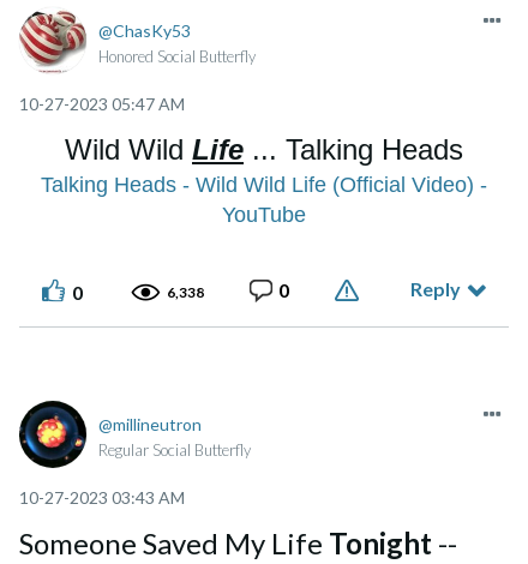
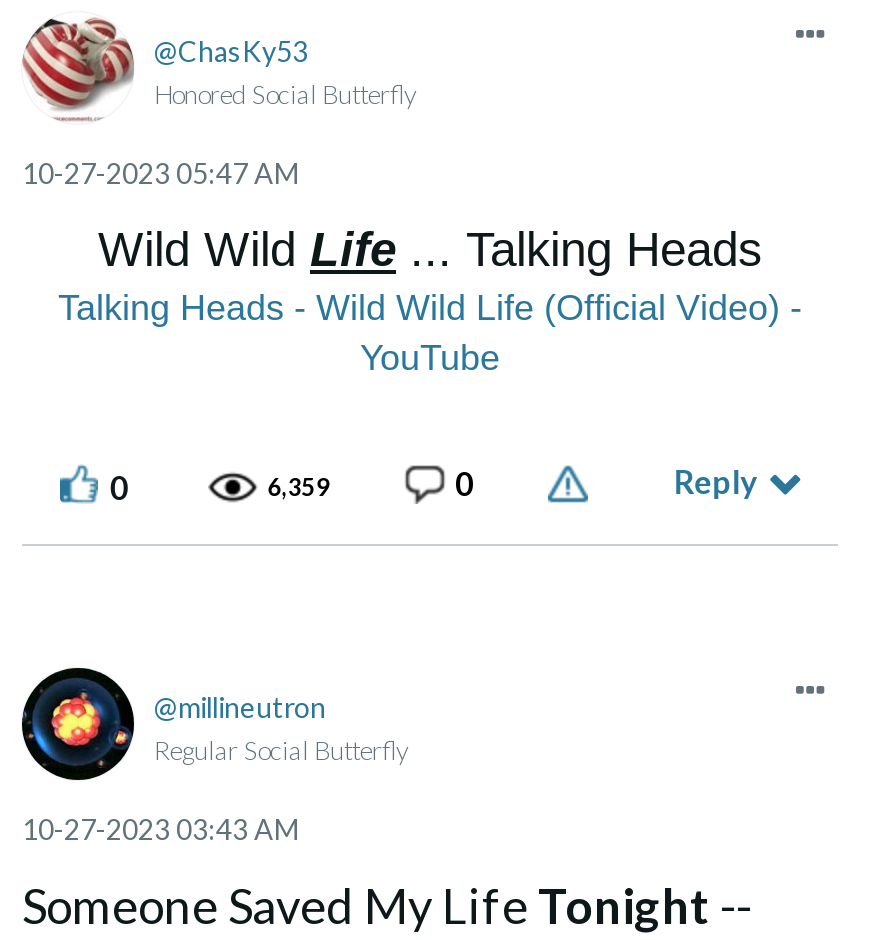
[166,283,204,301] 6,338 -> [267,471,329,501] 6,359

